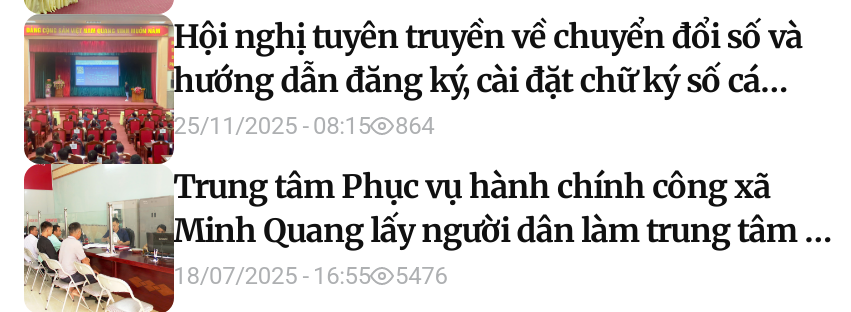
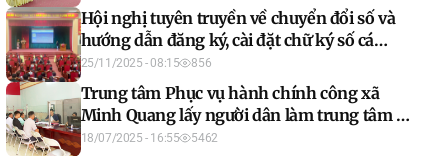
[395,112,435,140] 864 -> [191,56,211,70] 856
[395,262,448,290] 5476 -> [191,131,218,145] 5462

